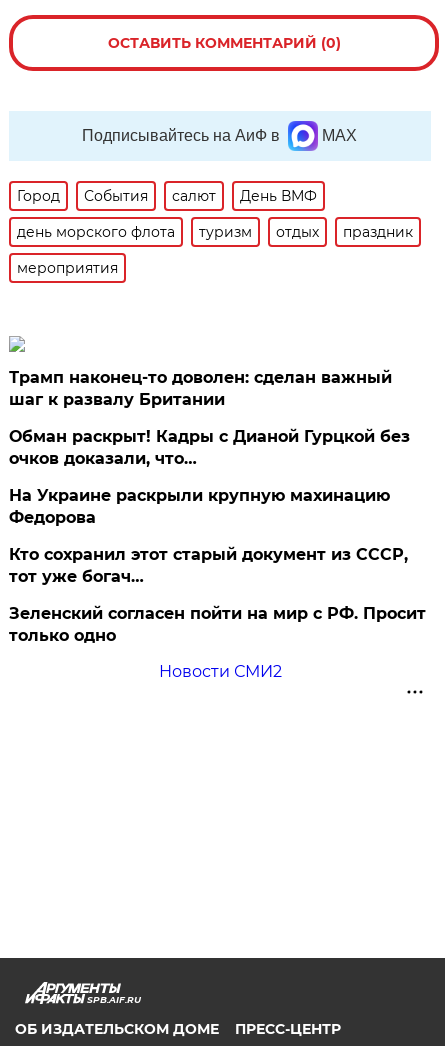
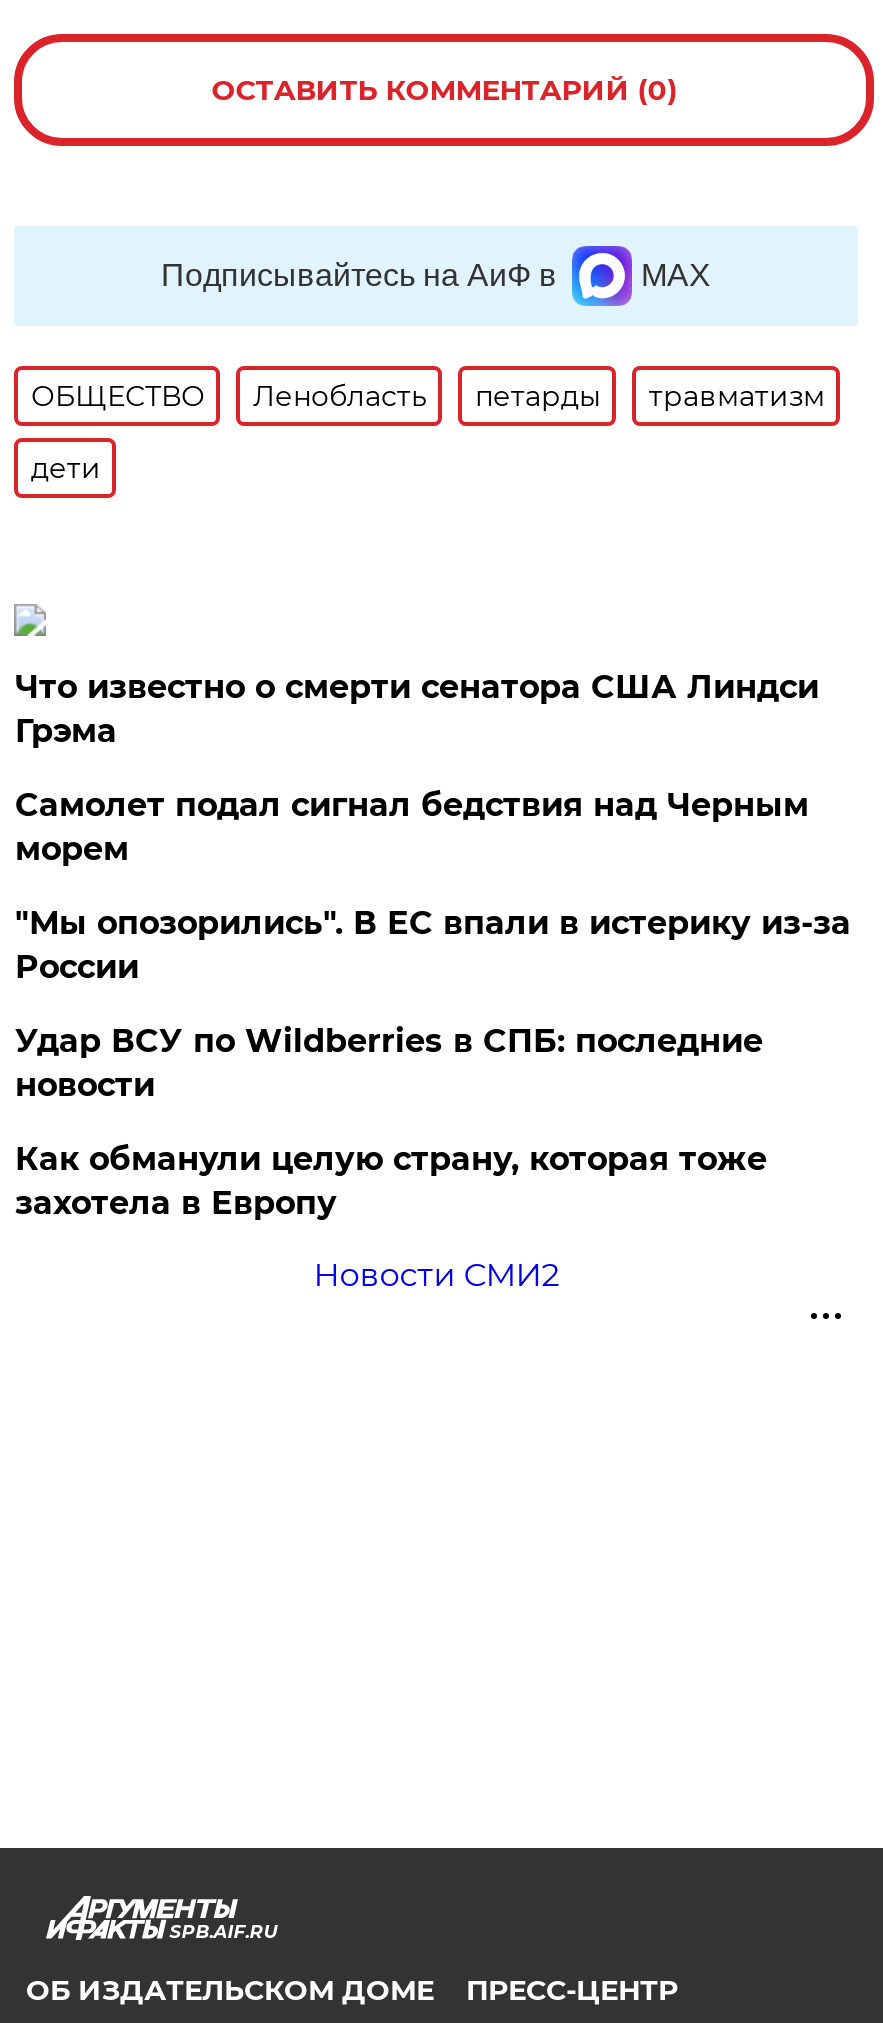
[17,187,413,277] Город | События | салют | День ВМФ | день морского флота | туризм | отдых | праздник | мероприятия -> [31,378,825,486] ОБЩЕСТВО | Ленобласть | петарды | травматизм | дети
[9,368,426,645] Трамп наконец-то доволен: сделан важный | шаг к развалу Британии | Обман раскрыт! Кадры с Дианой Гурцкой без | очков доказали, что… | На Украине раскрыли крупную махинацию | Федорова | Кто сохранил этот старый документ из СССР, | тот уже богач… | Зеленский согласен пойти на мир с РФ. Просит | только одно -> [15,668,851,1222] Что известно о смерти сенатора США Линдси | Грэма | Самолет подал сигнал бедствия над Черным | морем | "Мы опозорились". В ЕС впали в истерику из-за | России | Удар ВСУ по Wildberries в СПБ: последние | новости | Как обманули целую страну, которая тоже | захотела в Европу

